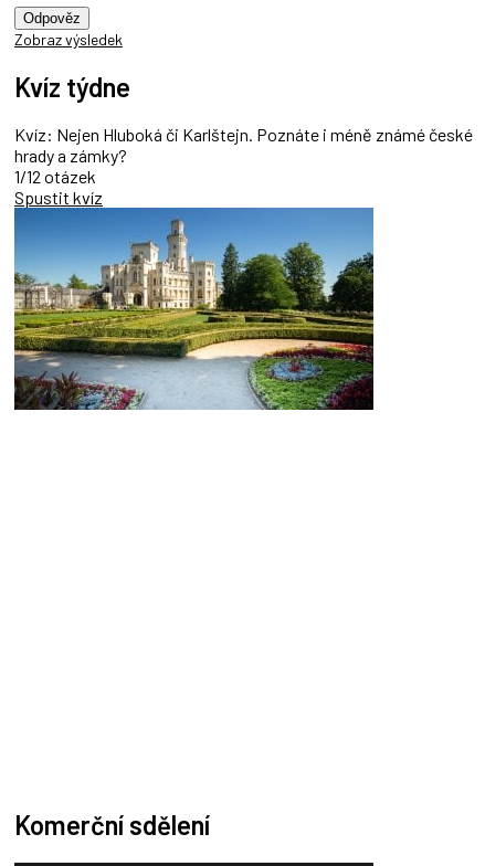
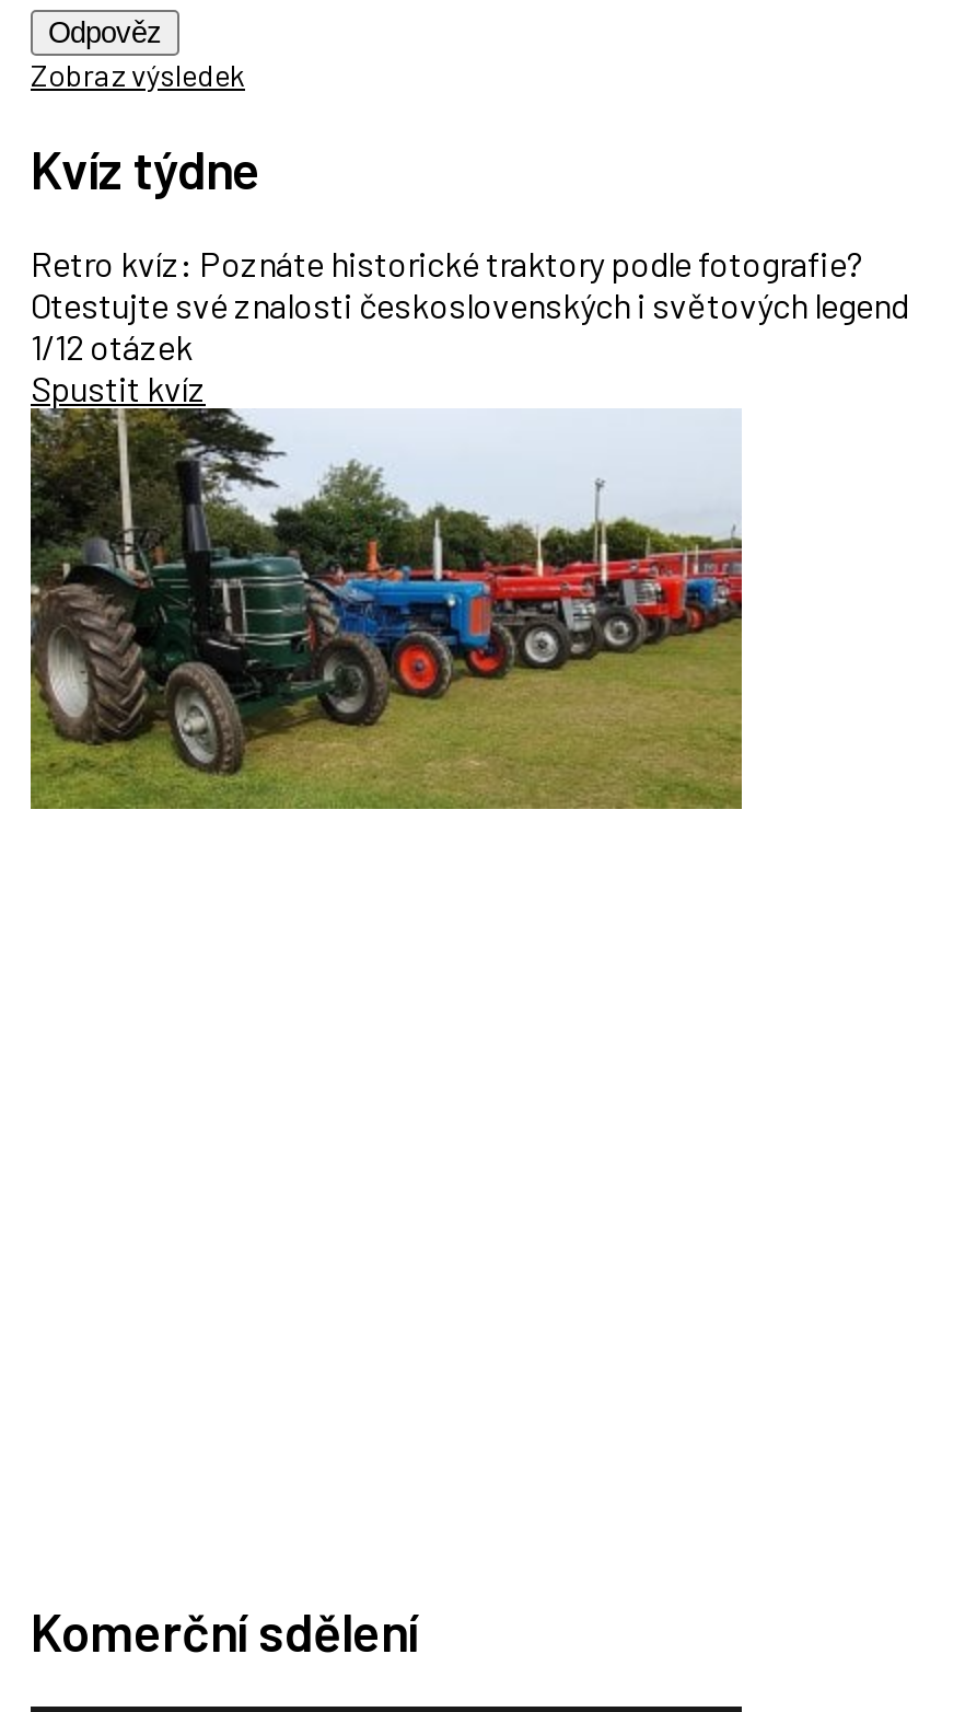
[14,124,473,166] Kvíz: Nejen Hluboká či Karlštejn. Poznáte i méně známé české | hrady a zámky? -> [31,243,908,326] Retro kvíz: Poznáte historické traktory podle fotografie? | Otestujte své znalosti československých i světových legend
[13,207,375,411] [image] -> [28,406,744,811] [image]

